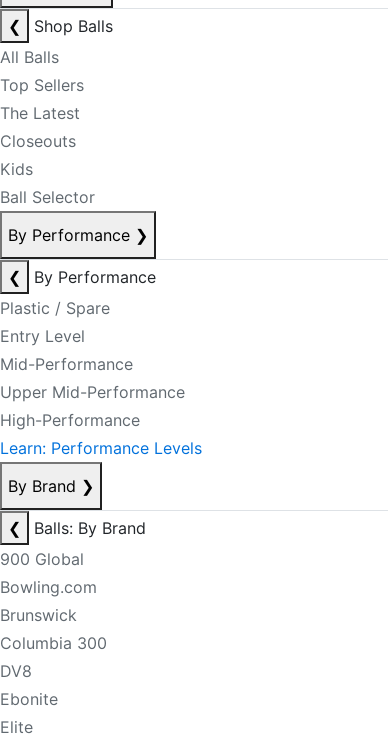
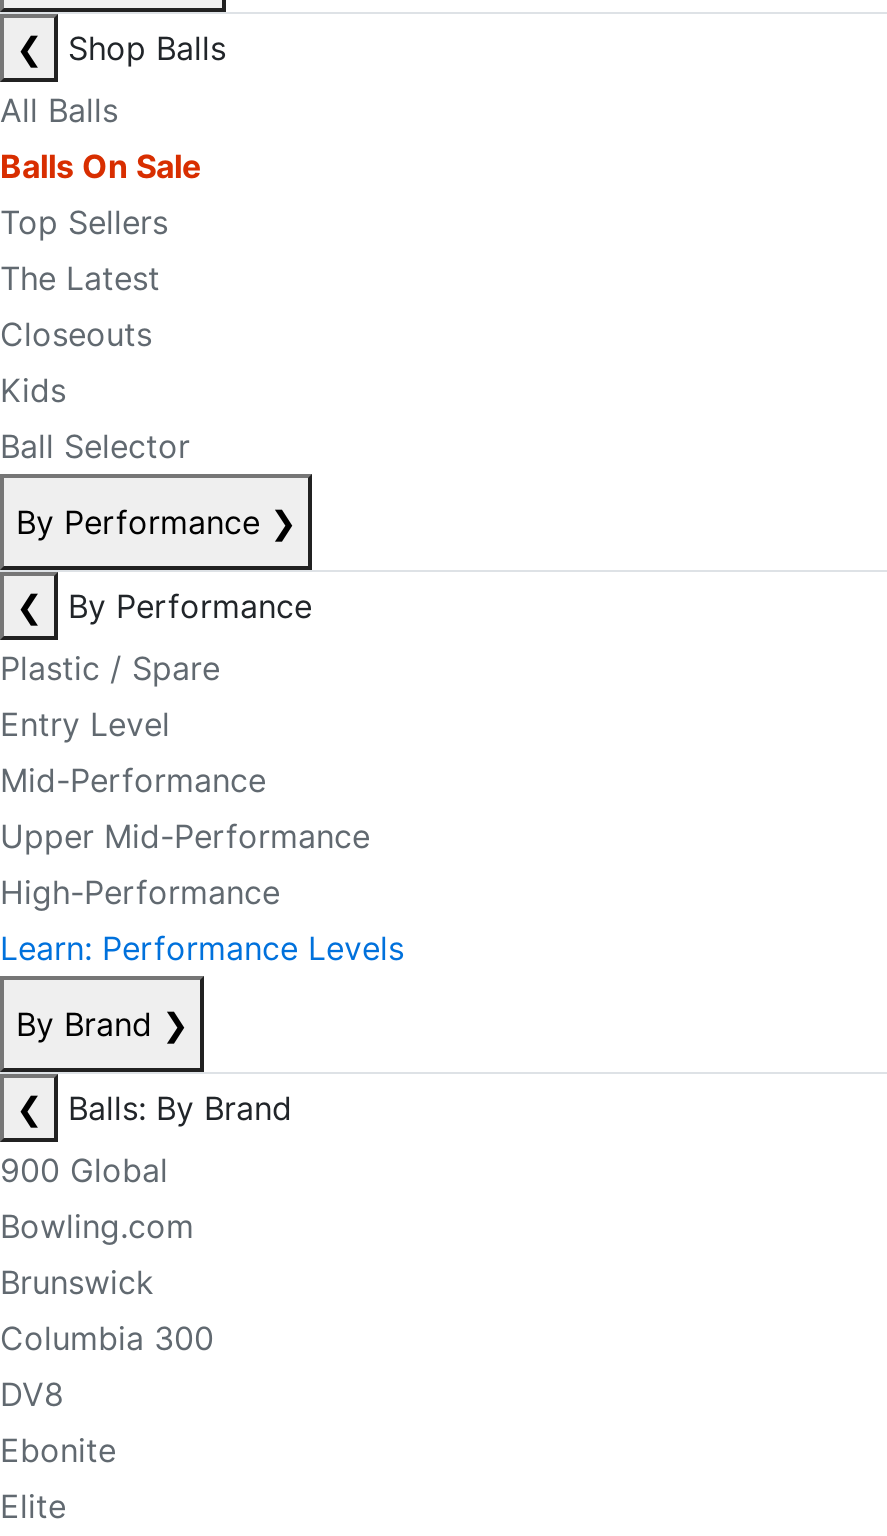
none -> [0,146,202,186] Balls On Sale

